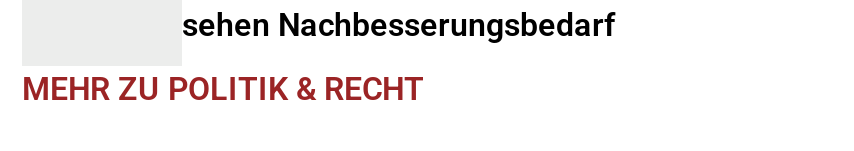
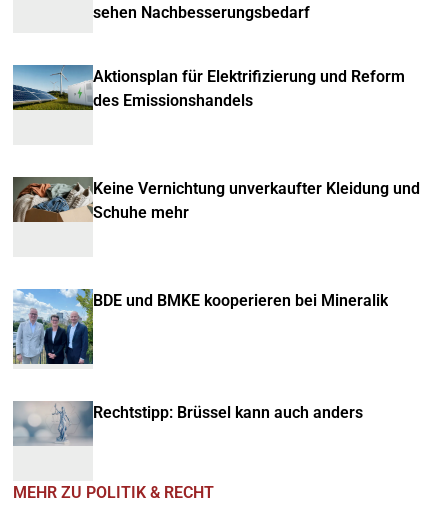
none -> [12,64,405,111] [image] | Aktionsplan für Elektrifizierung und Reform | des Emissionshandels
none -> [12,176,420,223] [image] | Keine Vernichtung unverkaufter Kleidung und | Schuhe mehr
none -> [12,289,388,365] [image] | BDE und BMKE kooperieren bei Mineralik
none -> [13,401,363,446] [image] | Rechtstipp: Brüssel kann auch anders

